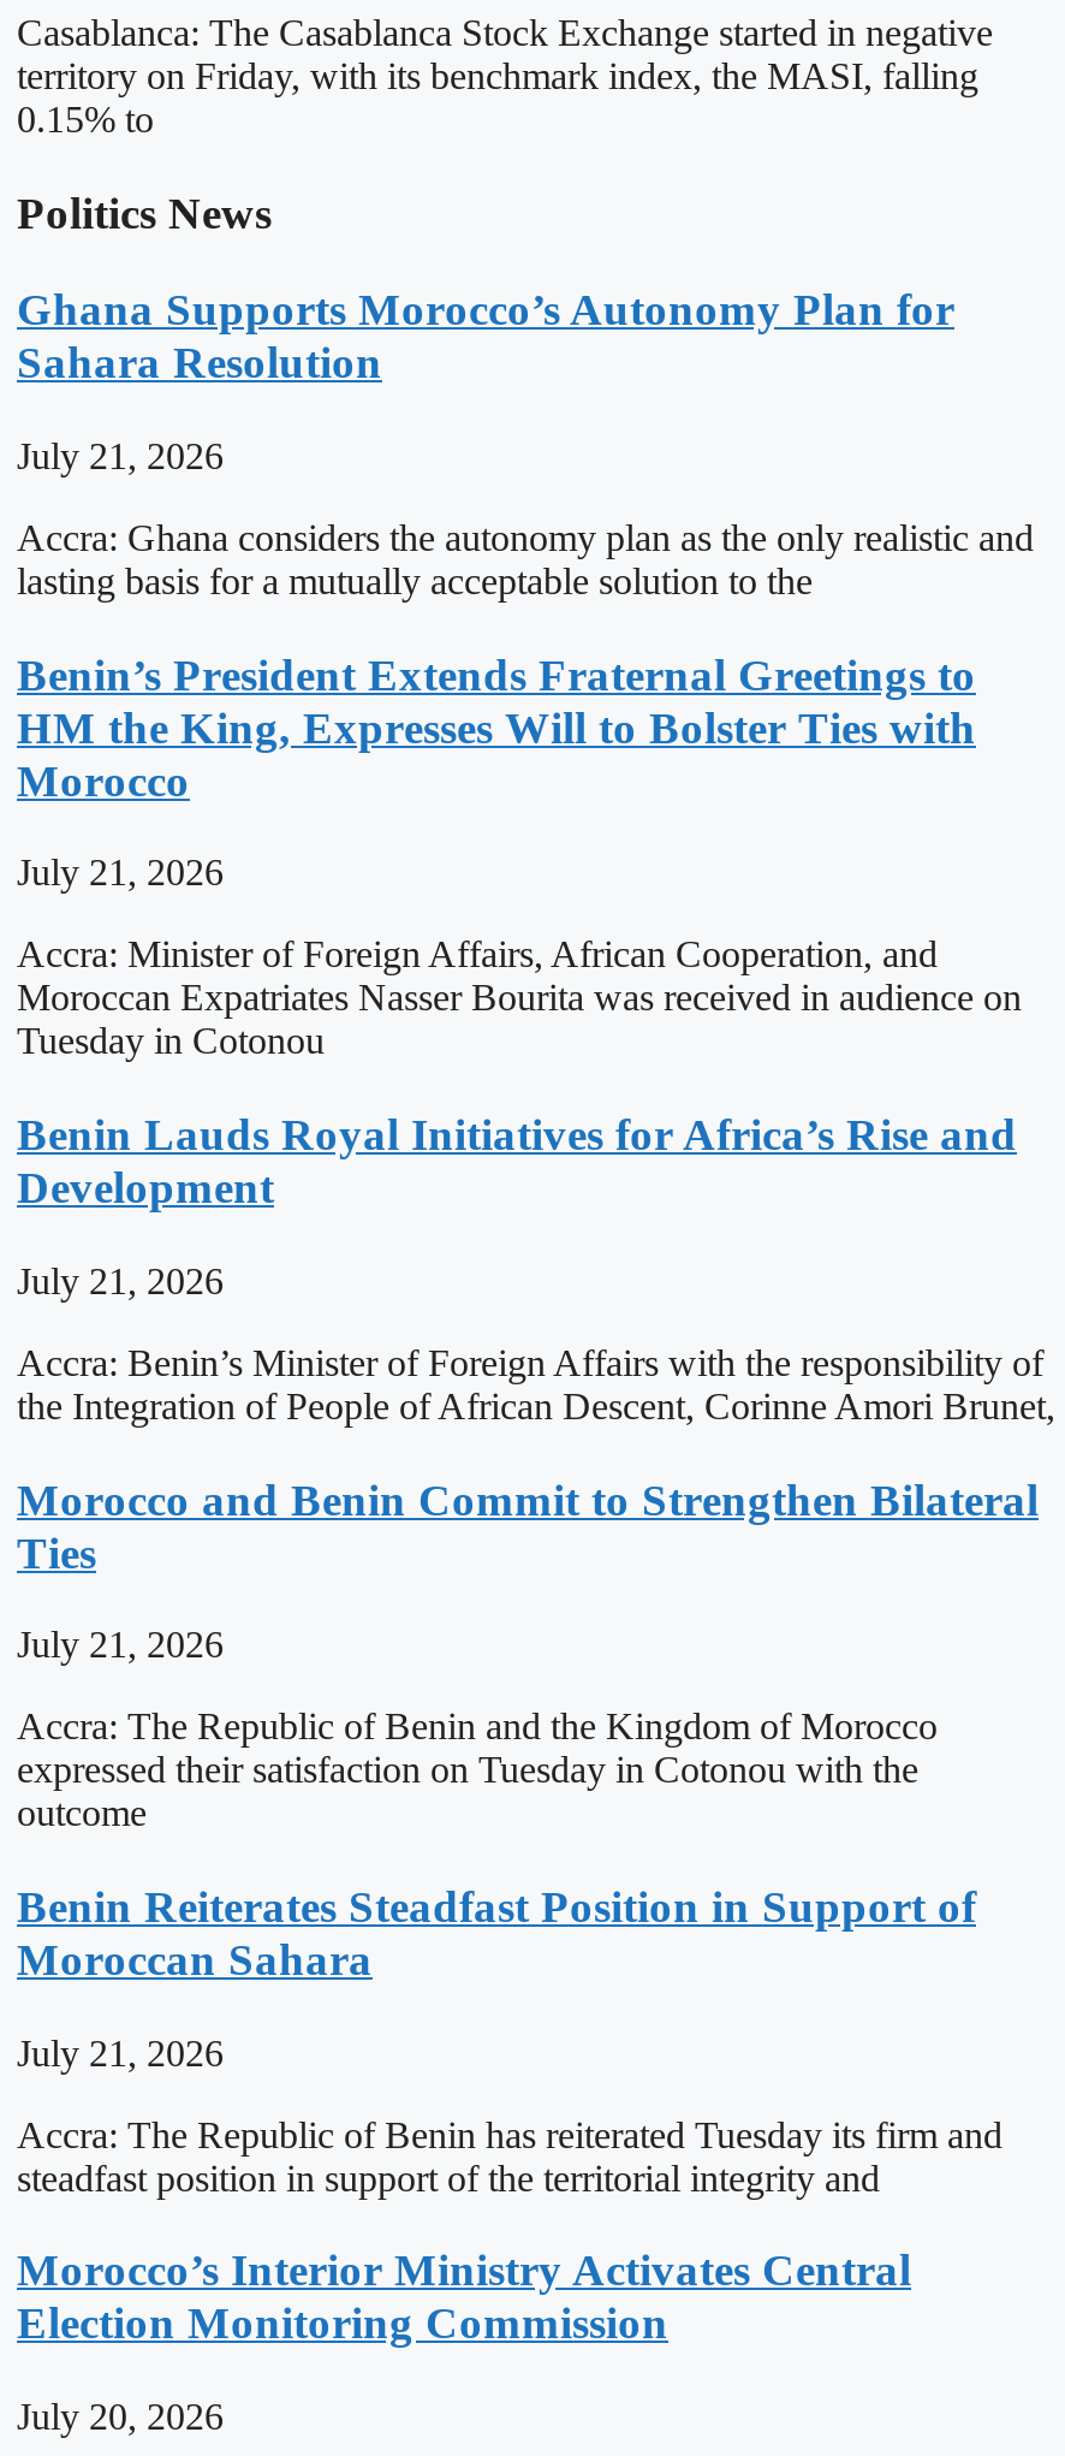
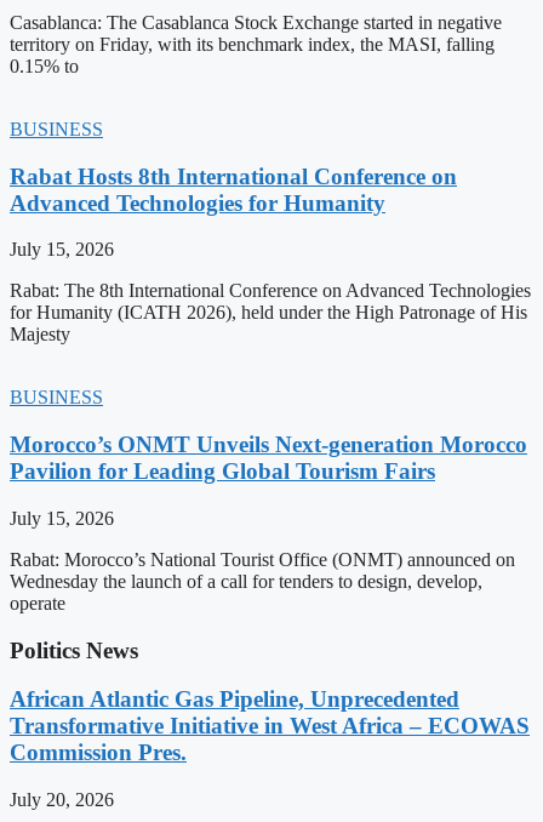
none -> [10,119,531,613] BUSINESS | Rabat Hosts 8th International Conference on | Advanced Technologies for Humanity | July 15, 2026 | Rabat: The 8th International Conference on Advanced Technologies | for Humanity (ICATH 2026), held under the High Patronage of His | Majesty | BUSINESS | Morocco’s ONMT Unveils Next-generation Morocco | Pavilion for Leading Global Tourism Fairs | July 15, 2026 | Rabat: Morocco’s National Tourist Office (ONMT) announced on | Wednesday the launch of a call for tenders to design, develop, | operate
moved [17,187,272,237] -> [10,637,138,663]: Politics News
[17,285,1055,2349] Ghana Supports Morocco’s Autonomy Plan for | Sahara Resolution | July 21, 2026 | Accra: Ghana considers the autonomy plan as the only realistic and | lasting basis for a mutually acceptable solution to the | Benin’s President Extends Fraternal Greetings to | HM the King, Expresses Will to Bolster Ties with | Morocco | July 21, 2026 | Accra: Minister of Foreign Affairs, African Cooperation, and | Moroccan Expatriates Nasser Bourita was received in audience on | Tuesday in Cotonou | Benin Lauds Royal Initiatives for Africa’s Rise and | Development | July 21, 2026 | Accra: Benin’s Minister of Foreign Affairs with the responsibility of | the Integration of People of African Descent, Corinne Amori Brunet, | Morocco and Benin Commit to Strengthen Bilateral | Ties | July 21, 2026 | Accra: The Republic of Benin and the Kingdom of Morocco | expressed their satisfaction on Tuesday in Cotonou with the | outcome | Benin Reiterates Steadfast Position in Support of | Moroccan Sahara | July 21, 2026 | Accra: The Republic of Benin has reiterated Tuesday its firm and | steadfast position in support of the territorial integrity and | Morocco’s Interior Ministry Activates Central | Election Monitoring Commission -> [10,687,530,765] African Atlantic Gas Pipeline, Unprecedented | Transformative Initiative in West Africa – ECOWAS | Commission Pres.

